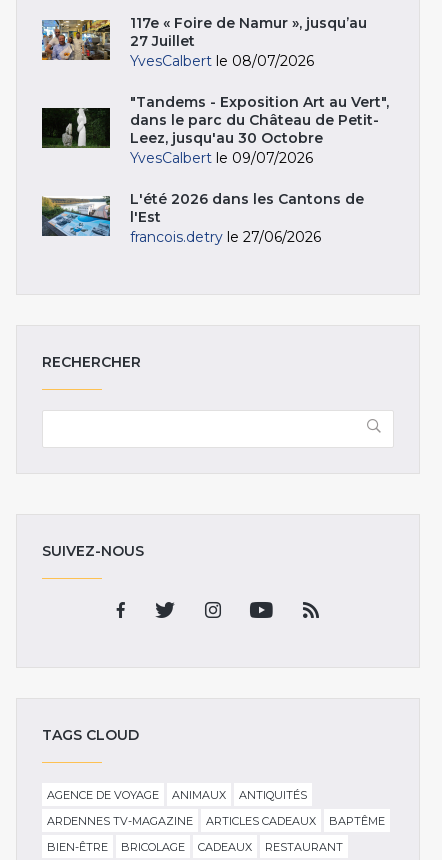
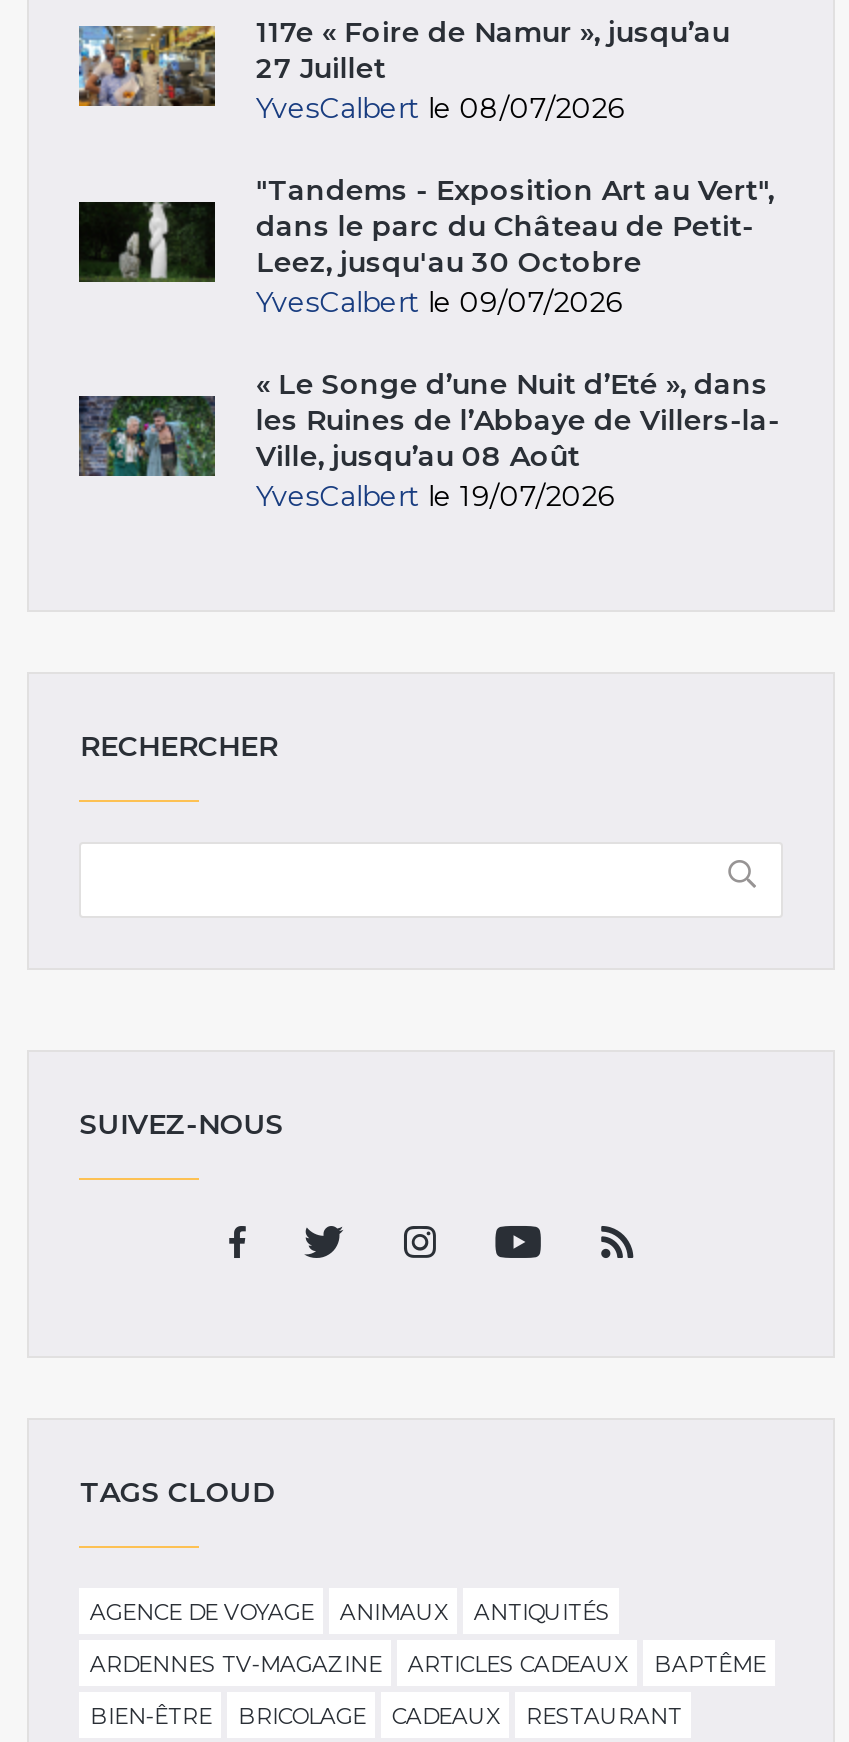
[41,190,364,246] [image] | L'été 2026 dans les Cantons de | l'Est | francois.detry le 27/06/2026 -> [79,367,780,515] [image] | « Le Songe d’une Nuit d’Eté », dans | les Ruines de l’Abbaye de Villers-la- | Ville, jusqu’au 08 Août | YvesCalbert le 19/07/2026

